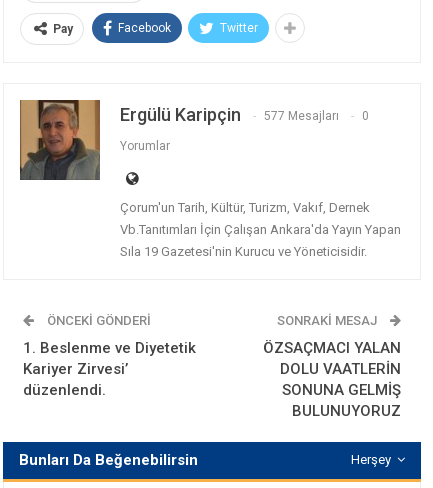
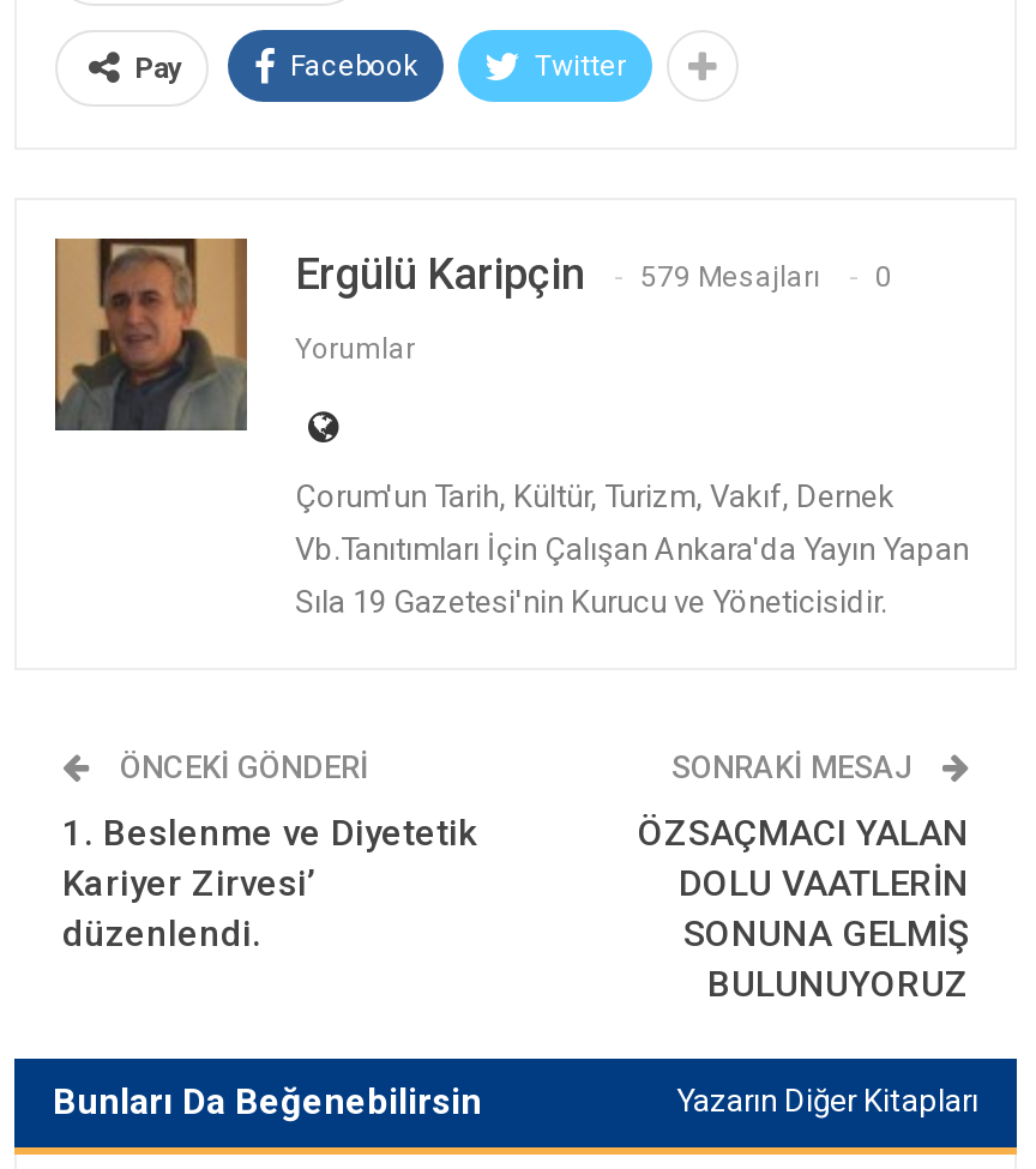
[120,103,369,124] Ergülü Karipçin 577 Mesajları 0 -> [295,248,892,299] Ergülü Karipçin 579 Mesajları 0
[351,451,394,466] Herşey -> none
none -> [676,1083,978,1119] Yazarın Diğer Kitapları

